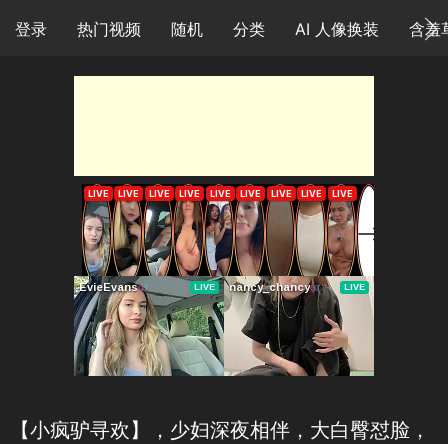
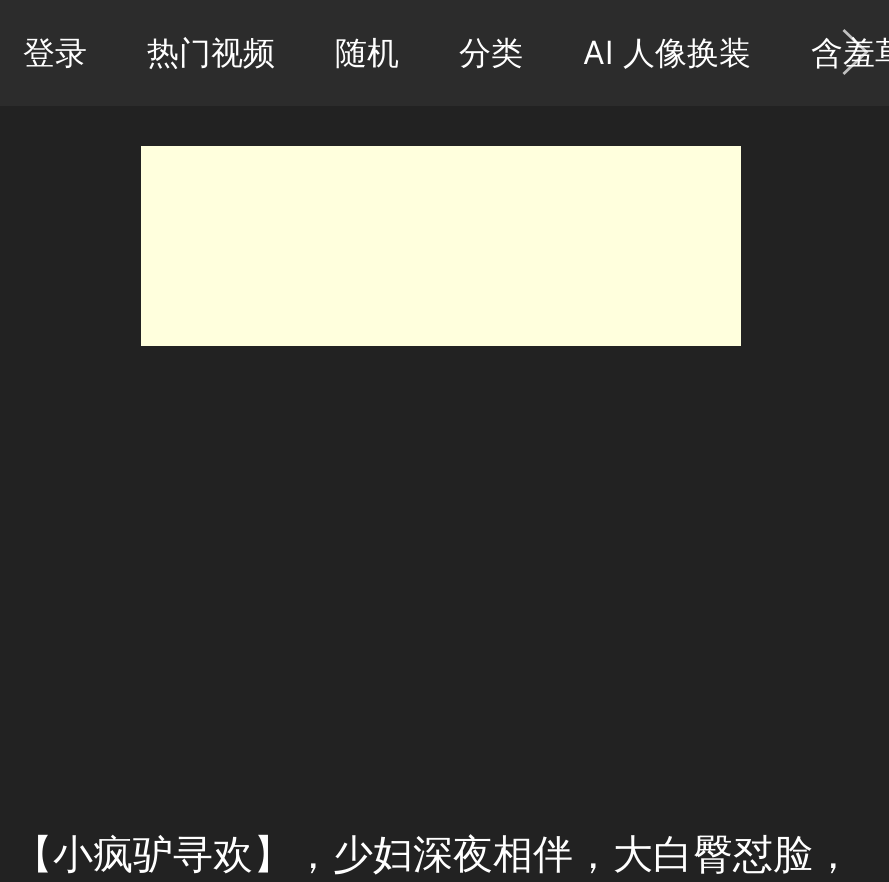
[73,183,375,377] [image] -> none

